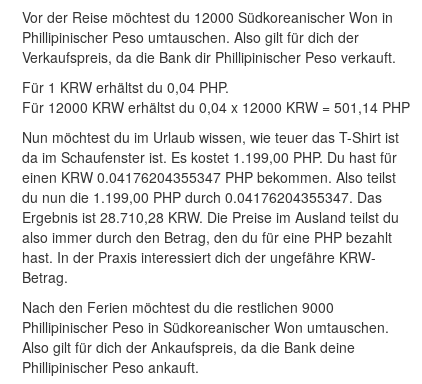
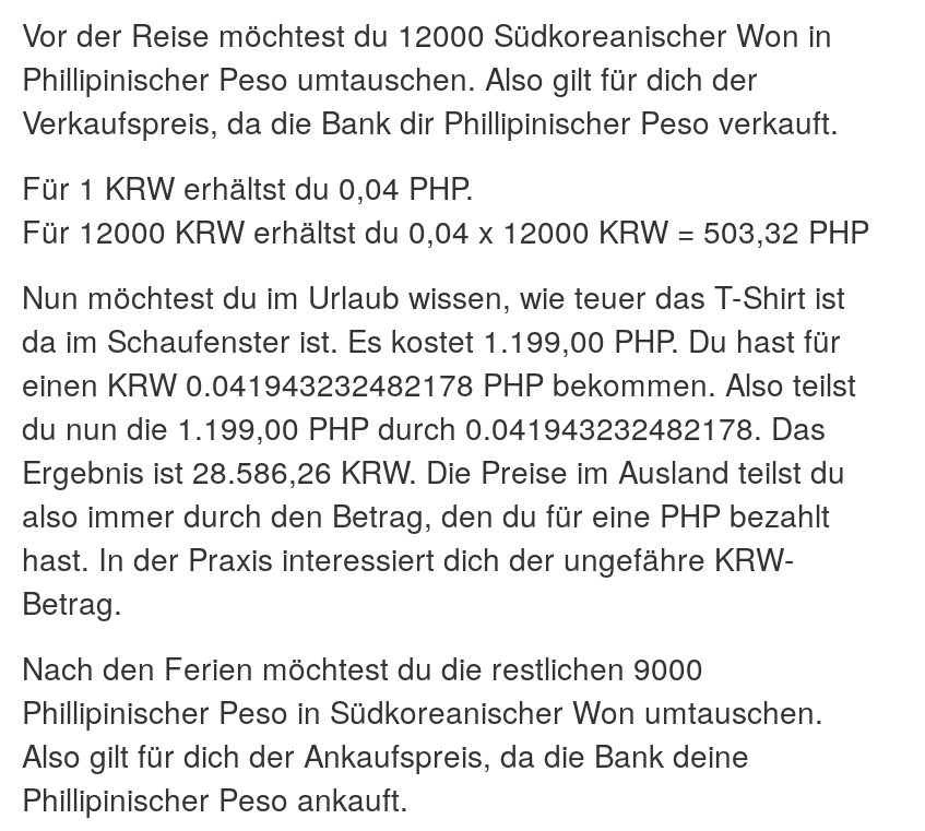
[22,97,410,117] Für 12000 KRW erhältst du 0,04 x 12000 KRW = 501,14 PHP -> [22,209,869,252] Für 12000 KRW erhältst du 0,04 x 12000 KRW = 503,32 PHP
[22,167,396,187] einen KRW 0.04176204355347 PHP bekommen. Also teilst -> [22,361,856,405] einen KRW 0.041943232482178 PHP bekommen. Also teilst
[22,187,382,207] du nun die 1.199,00 PHP durch 0.04176204355347. Das -> [22,405,826,449] du nun die 1.199,00 PHP durch 0.041943232482178. Das
[22,207,399,227] Ergebnis ist 28.710,28 KRW. Die Preise im Ausland teilst du -> [22,449,845,492] Ergebnis ist 28.586,26 KRW. Die Preise im Ausland teilst du

